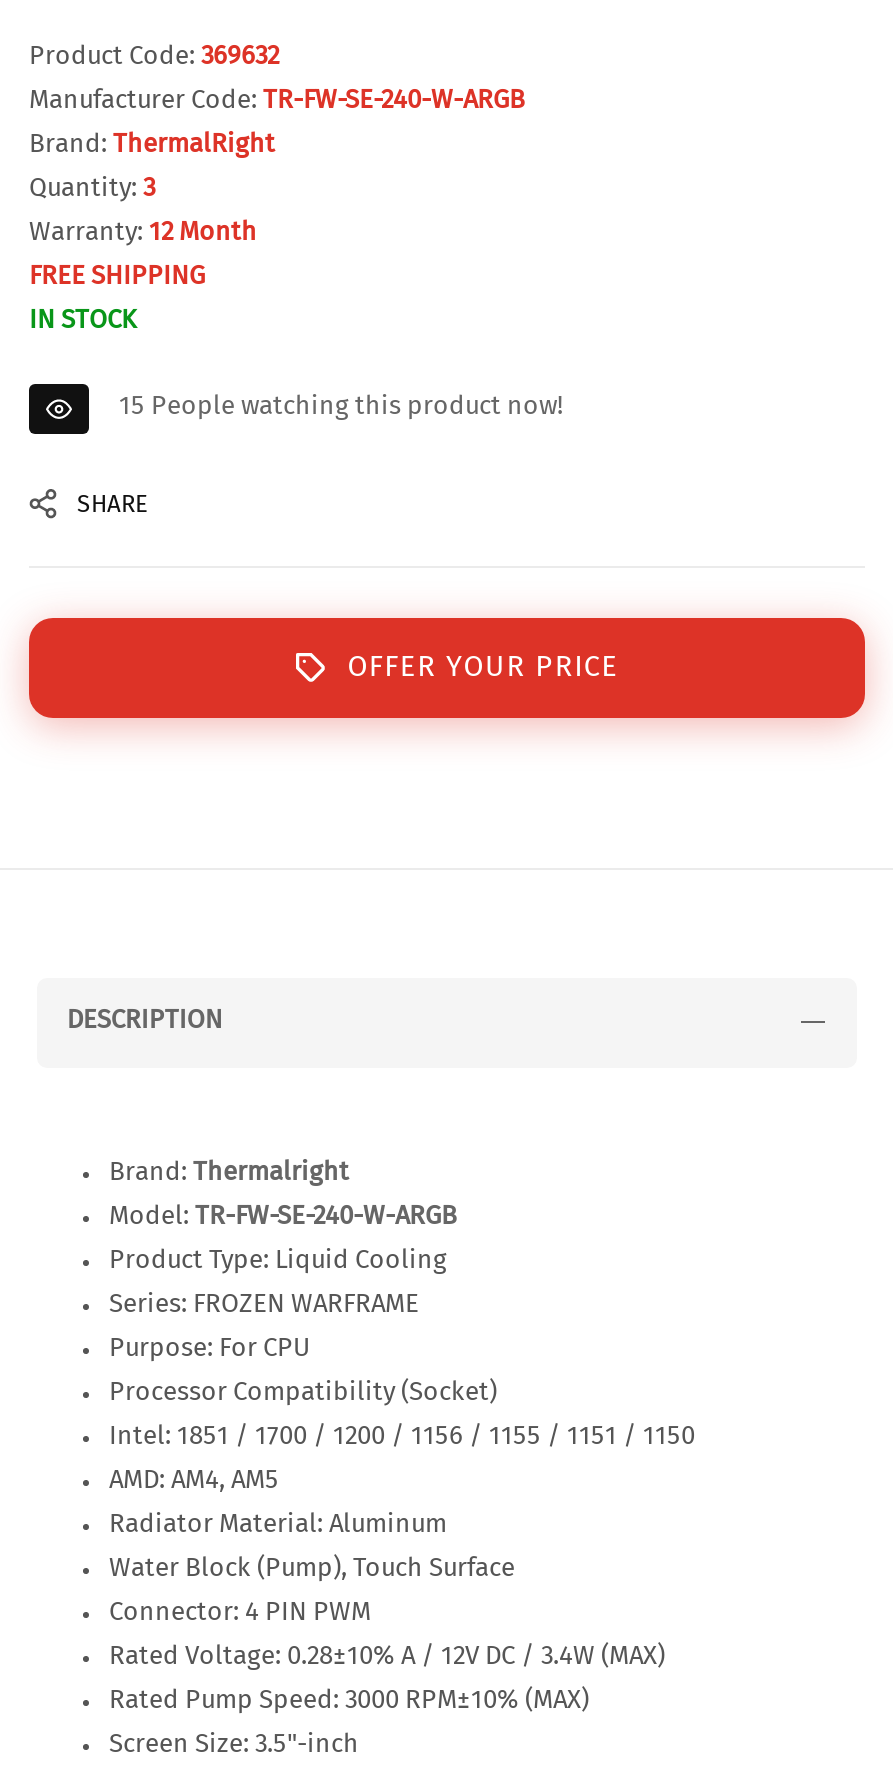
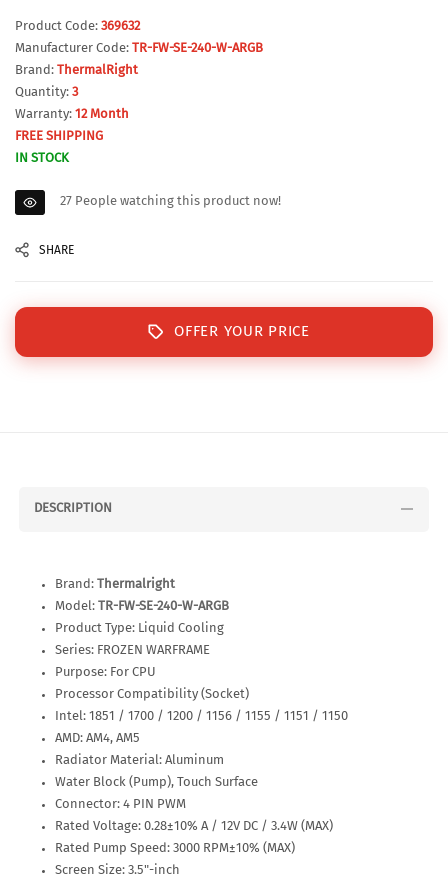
[119,395,563,421] 15 People watching this product now! -> [60,195,281,208] 27 People watching this product now!

